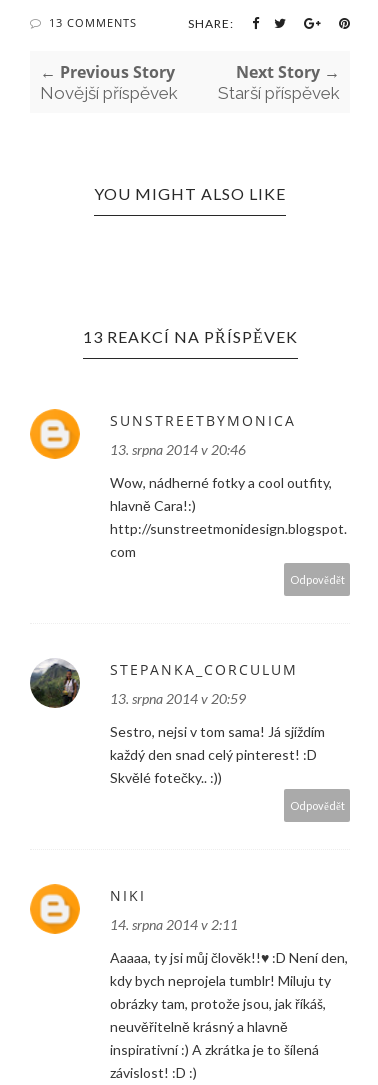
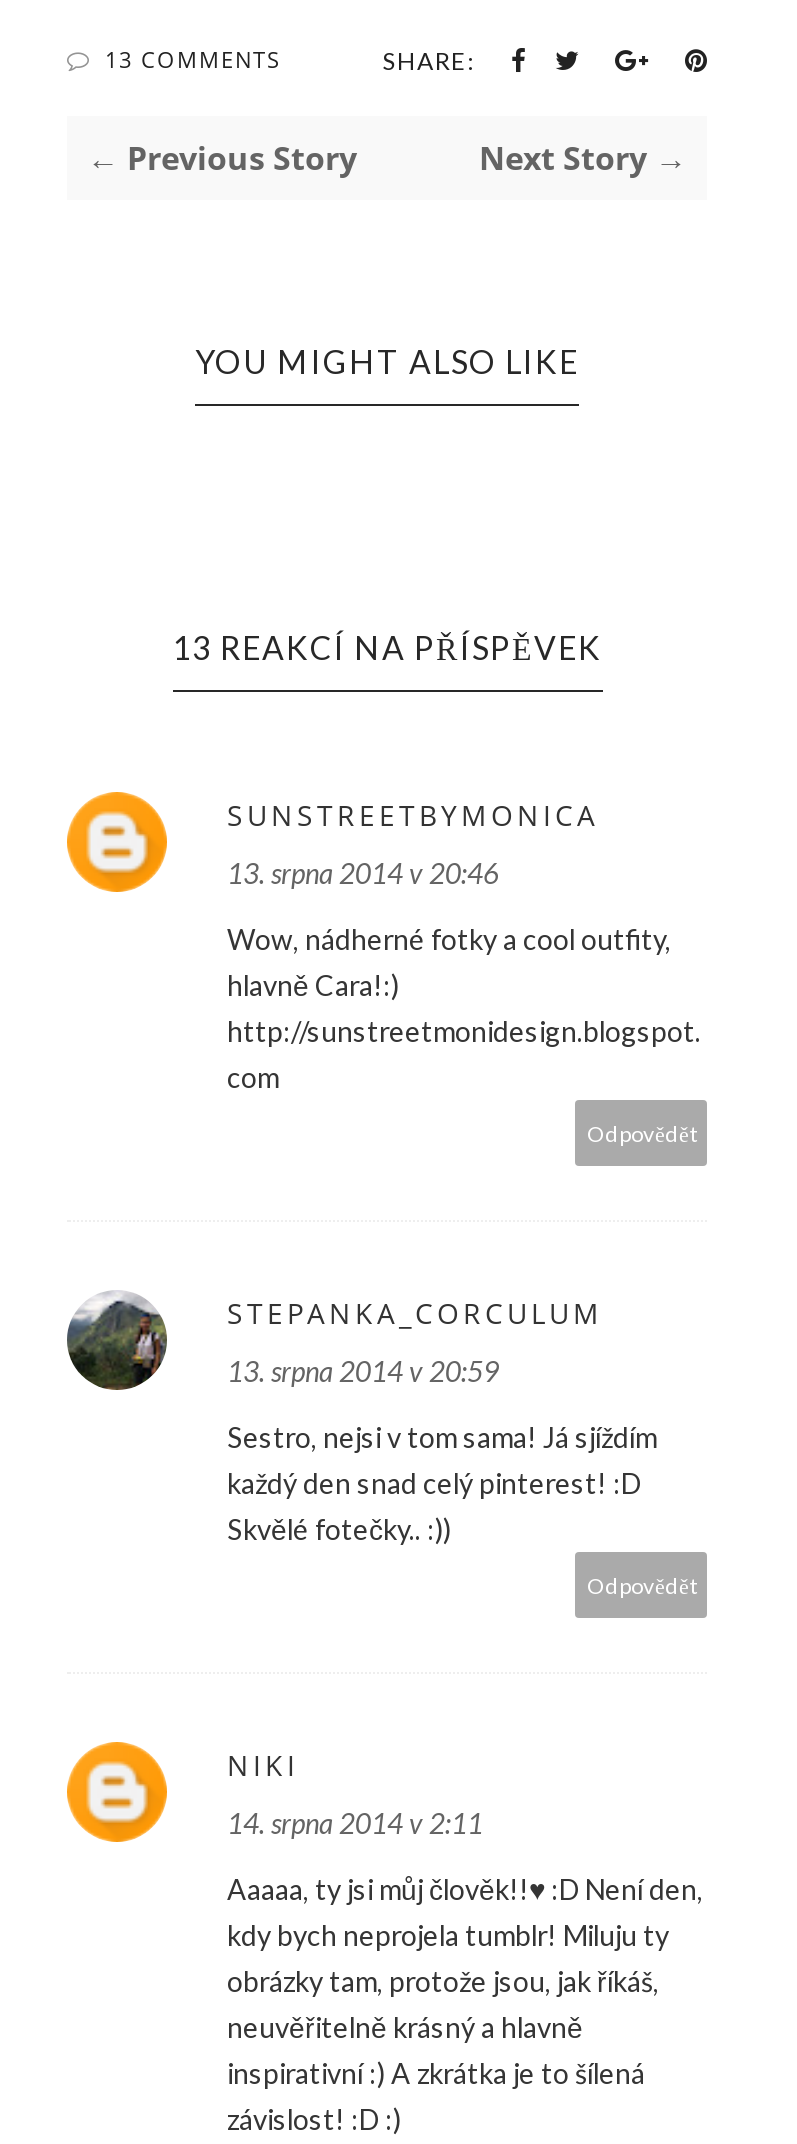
[40,83,178,103] Novější příspěvek -> none
[218,83,340,103] Starší příspěvek -> none

